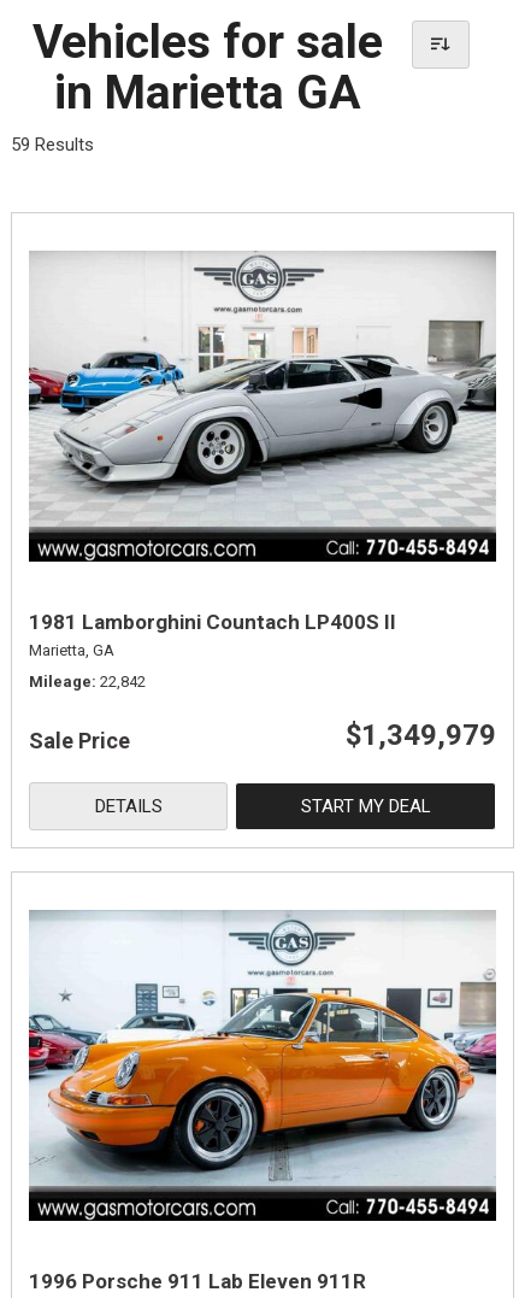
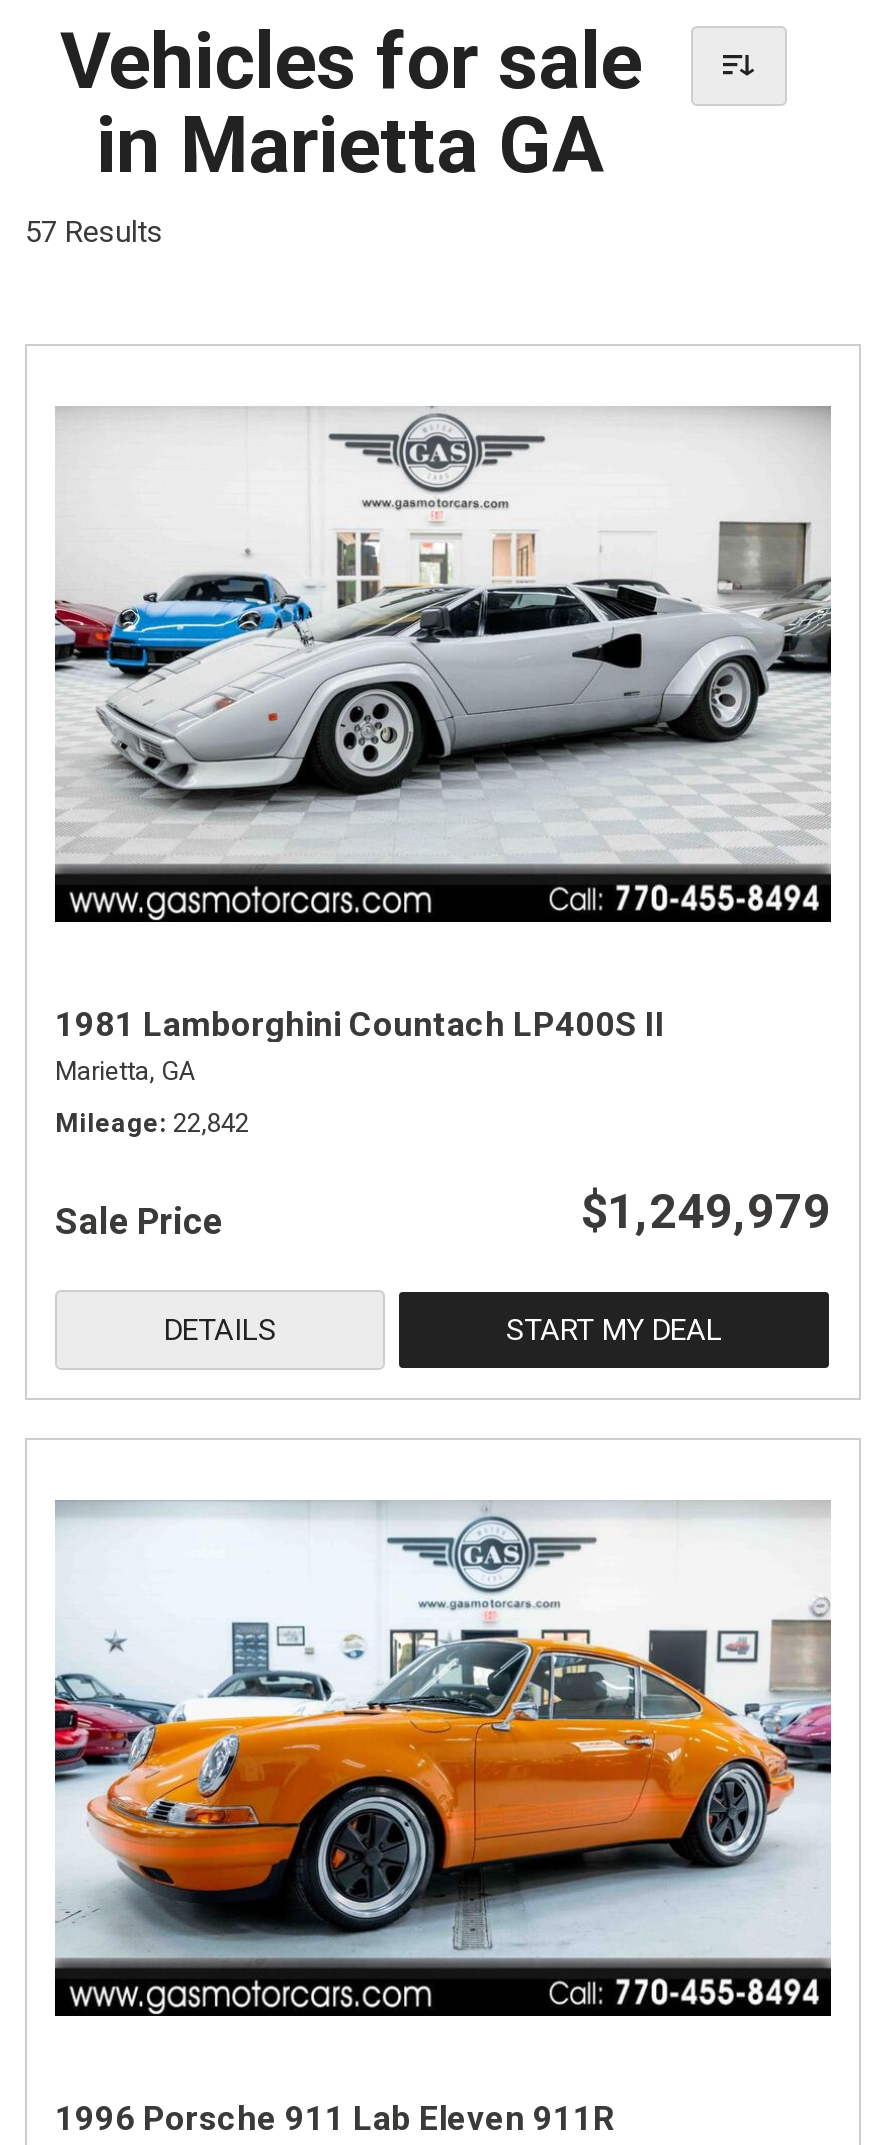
[11,134,94,156] 59 Results -> [25,213,163,249] 57 Results
[346,719,496,752] $1,349,979 -> [581,1183,831,1239] $1,249,979

